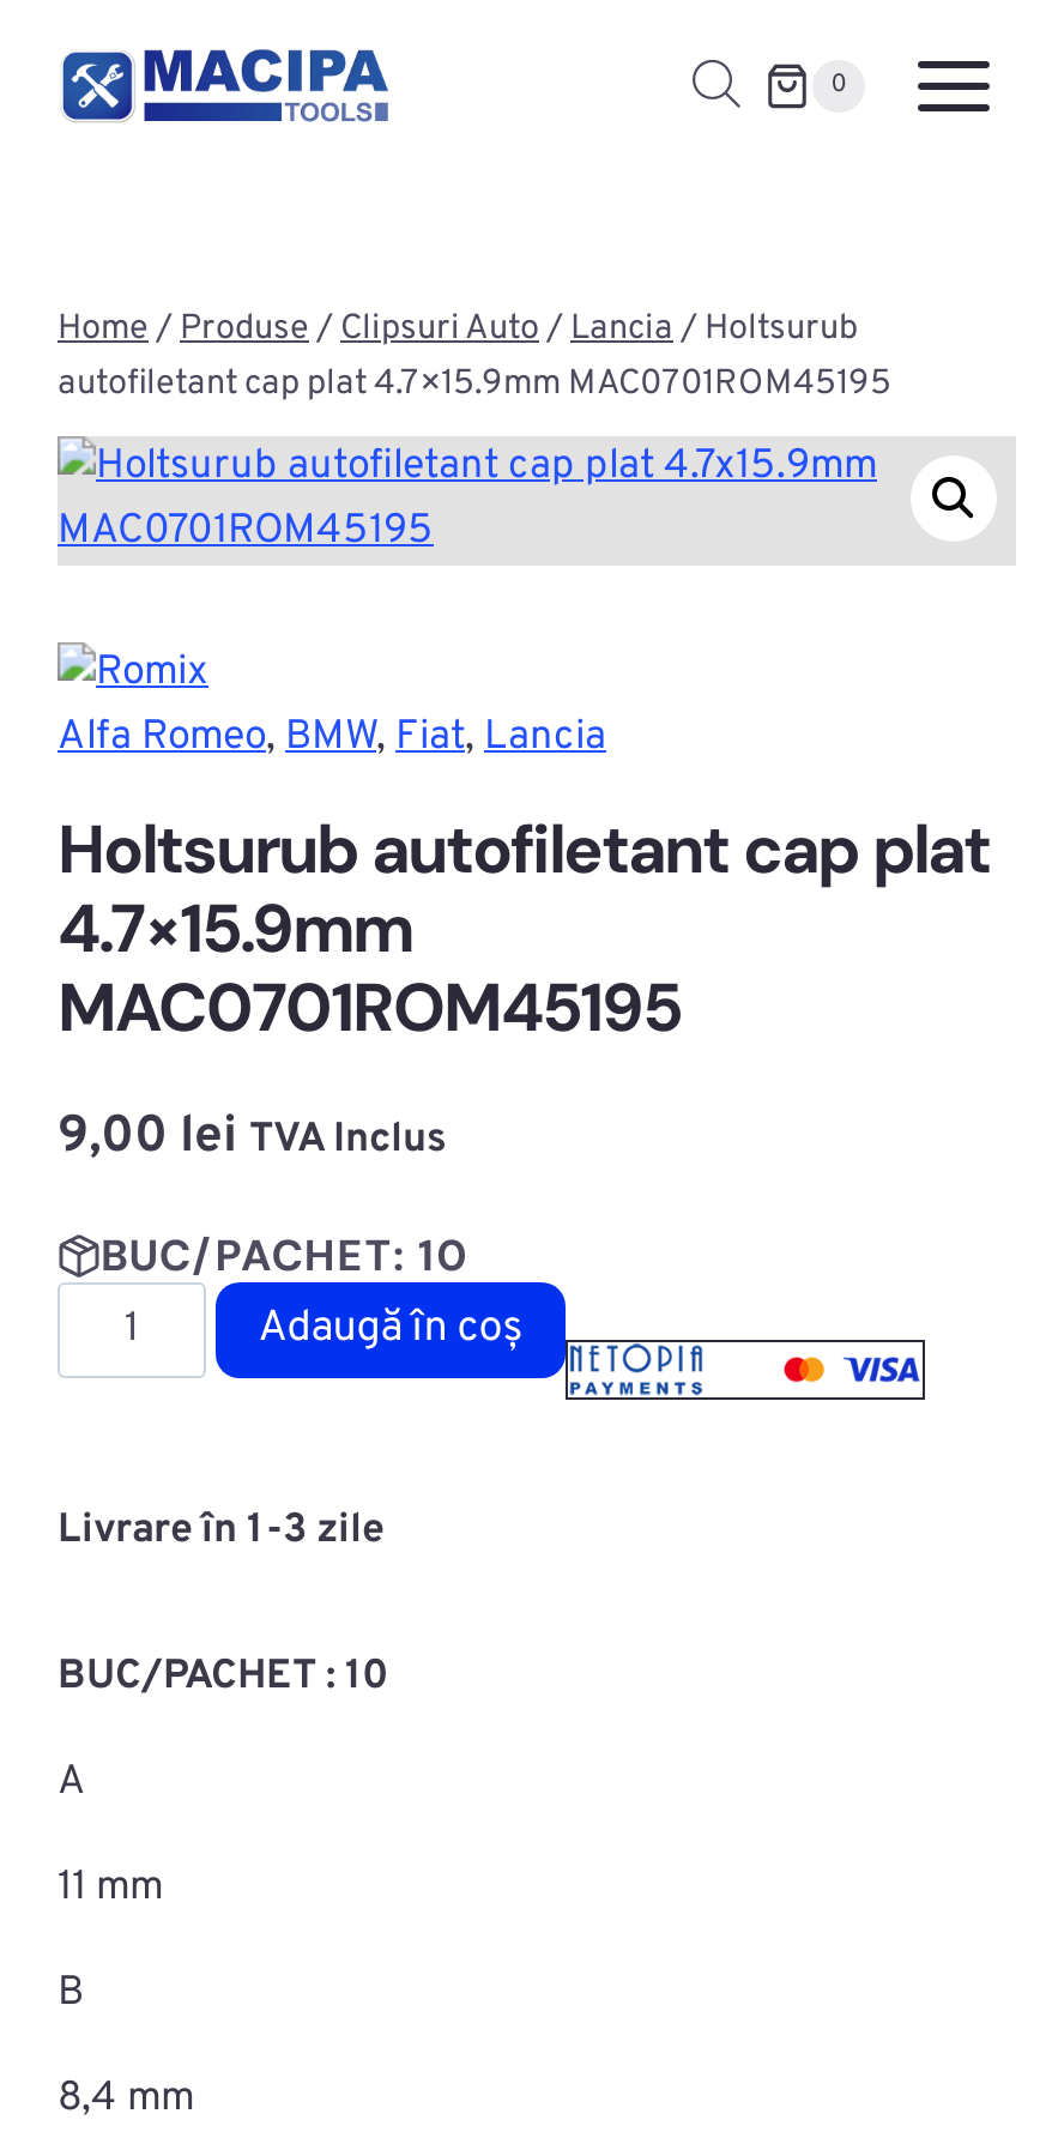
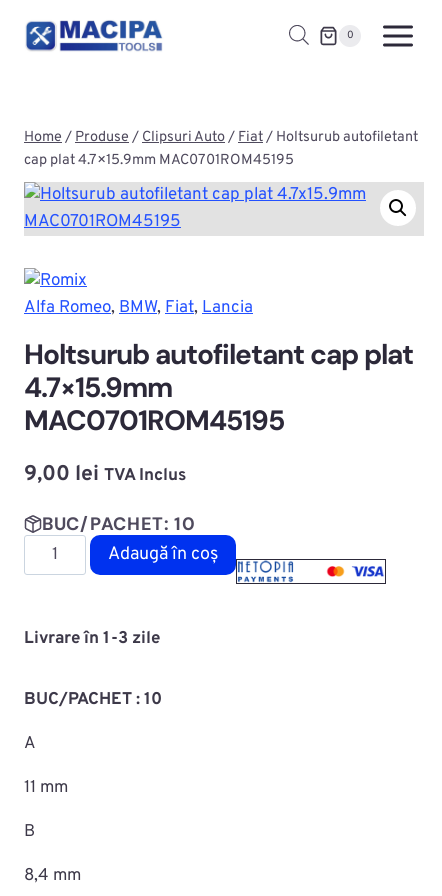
[58,307,891,407] Home / Produse / Clipsuri Auto / Lancia / Holtsurub | autofiletant cap plat 4.7×15.9mm MAC0701ROM45195 -> [24,128,418,170] Home / Produse / Clipsuri Auto / Fiat / Holtsurub autofiletant | cap plat 4.7×15.9mm MAC0701ROM45195

